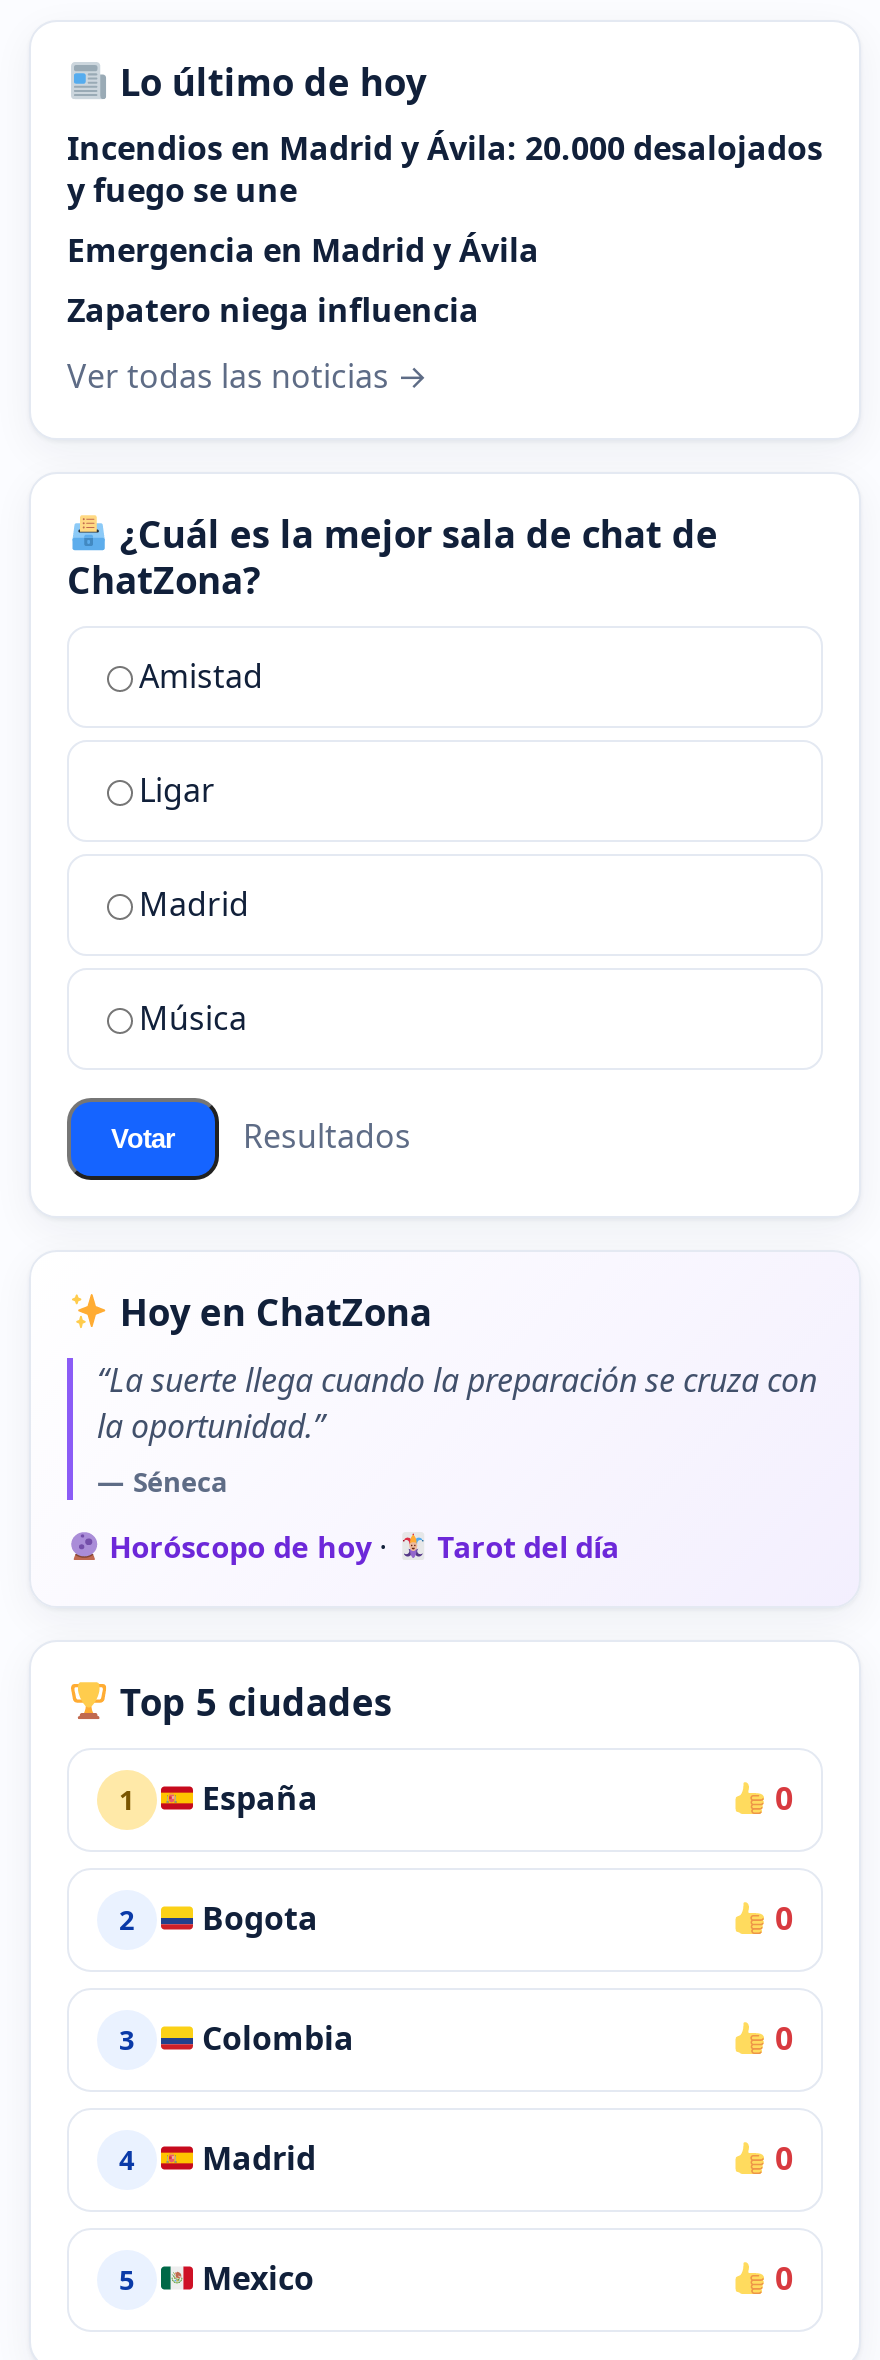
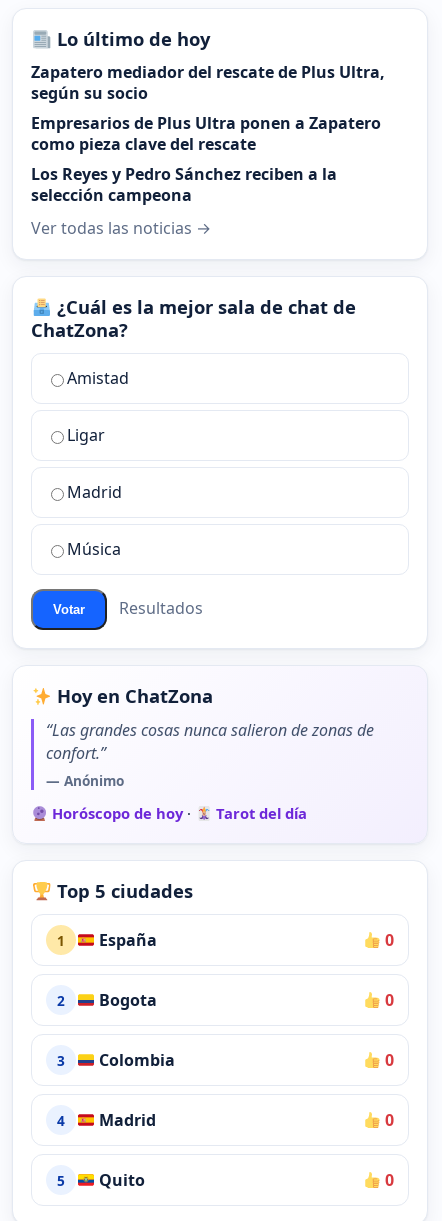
[67,125,823,331] Incendios en Madrid y Ávila: 20.000 desalojados | y fuego se une | Emergencia en Madrid y Ávila | Zapatero niega influencia -> [31,61,385,206] Zapatero mediador del rescate de Plus Ultra, | según su socio | Empresarios de Plus Ultra ponen a Zapatero | como pieza clave del rescate | Los Reyes y Pedro Sánchez reciben a la | selección campeona
[97,1357,817,1499] “La suerte llega cuando la preparación se cruza con | la oportunidad.” | — Séneca -> [46,719,374,790] “Las grandes cosas nunca salieron de zonas de | confort.” | — Anónimo
[194,2256,314,2300] Mexico -> [94,1169,144,1191] Quito

